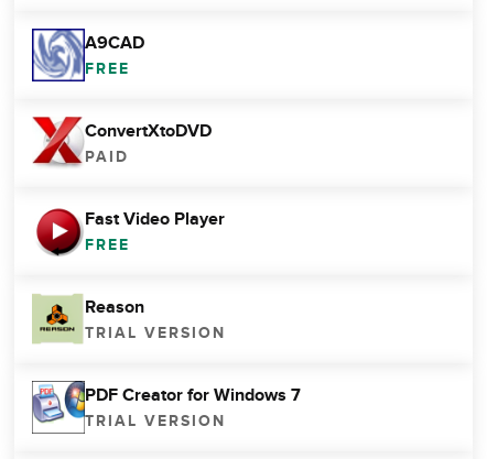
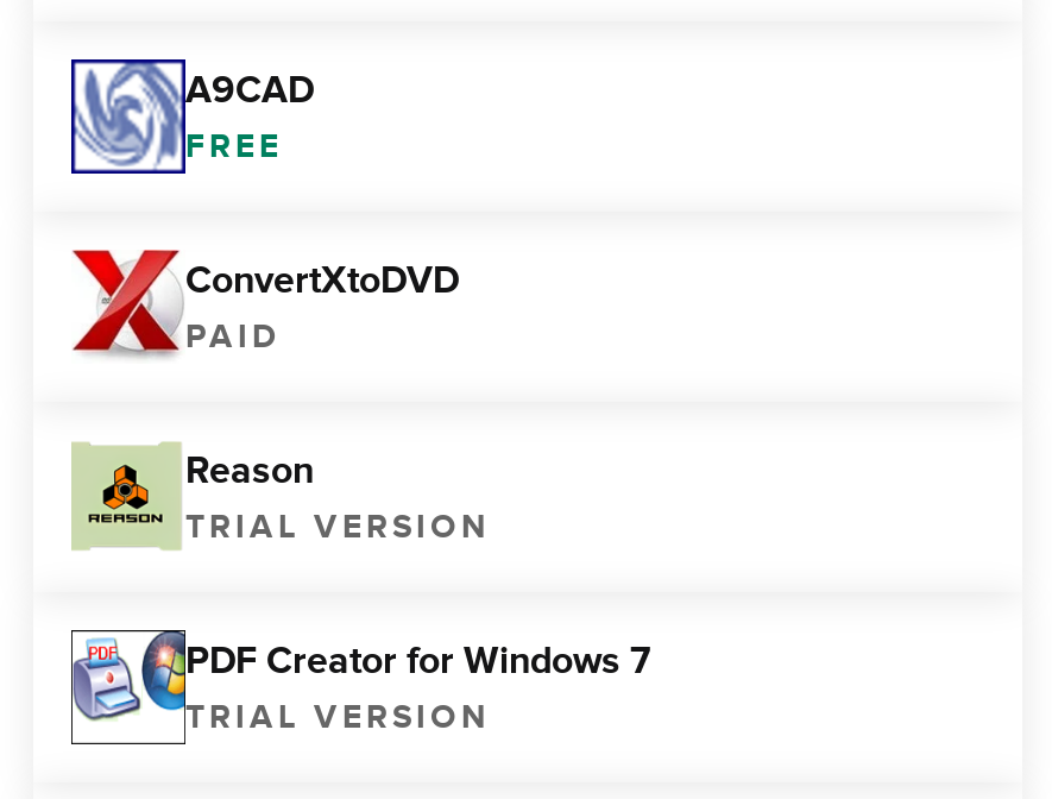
[33,206,225,256] [image] | Fast Video Player | FREE -> none

